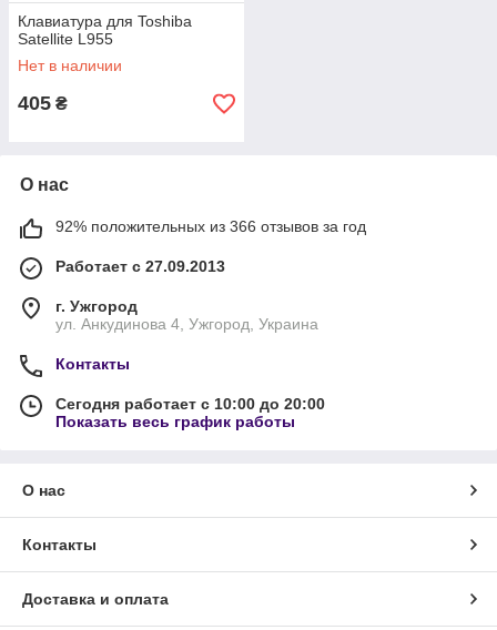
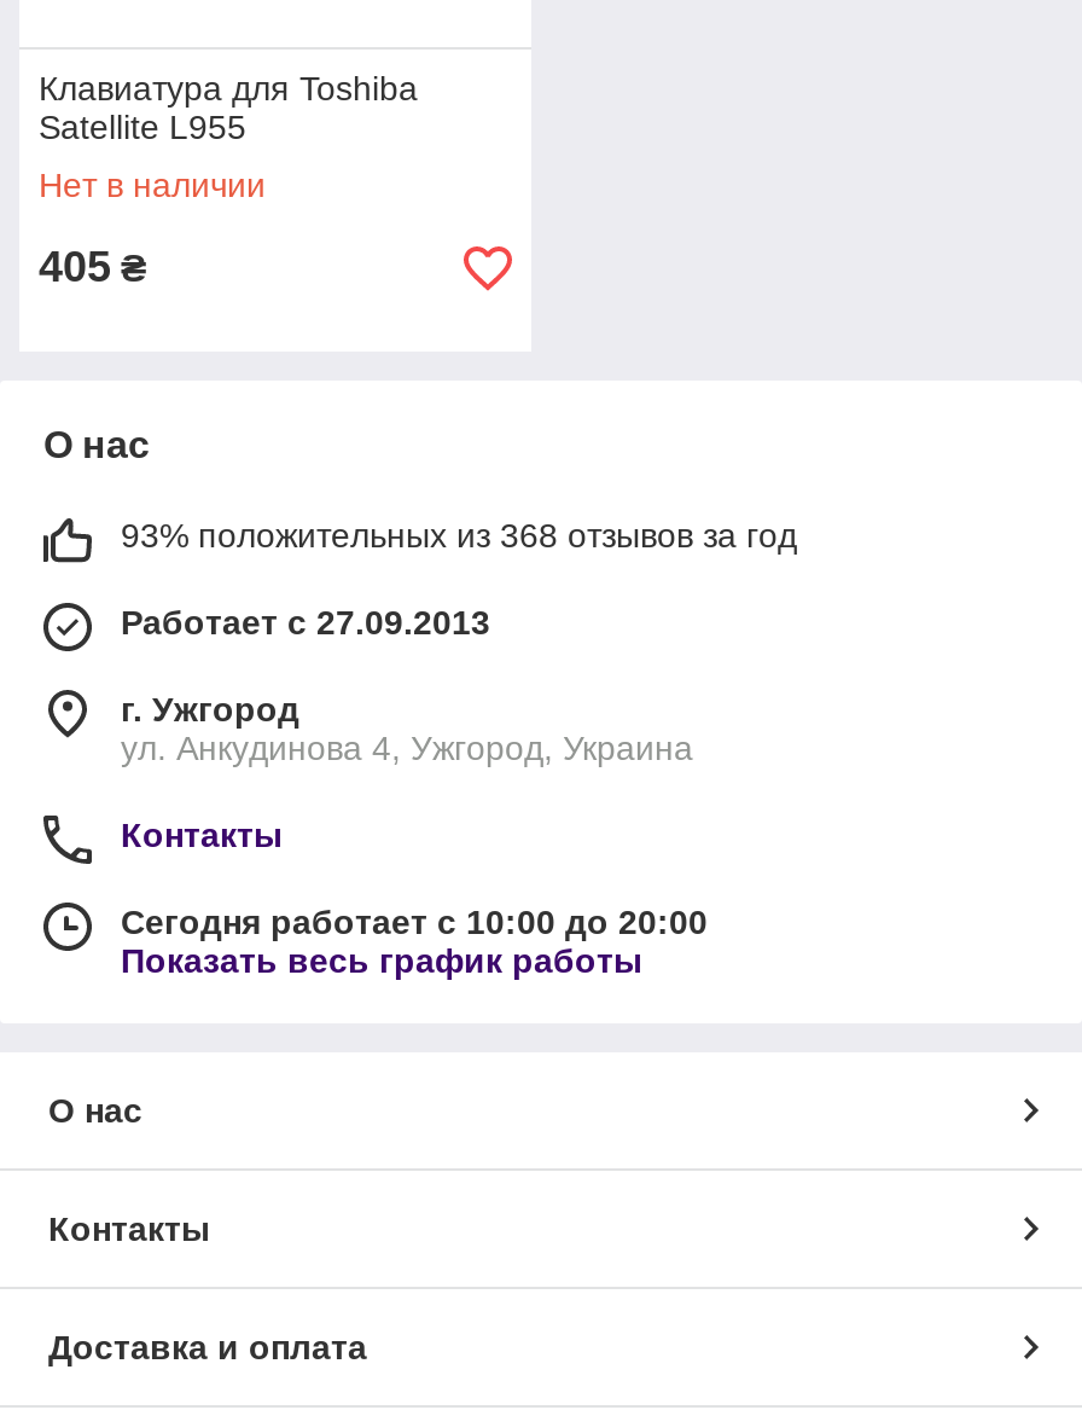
[55,217,366,235] 92% положительных из 366 отзывов за год -> [121,516,797,555] 93% положительных из 368 отзывов за год

